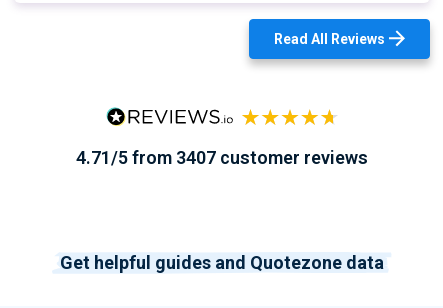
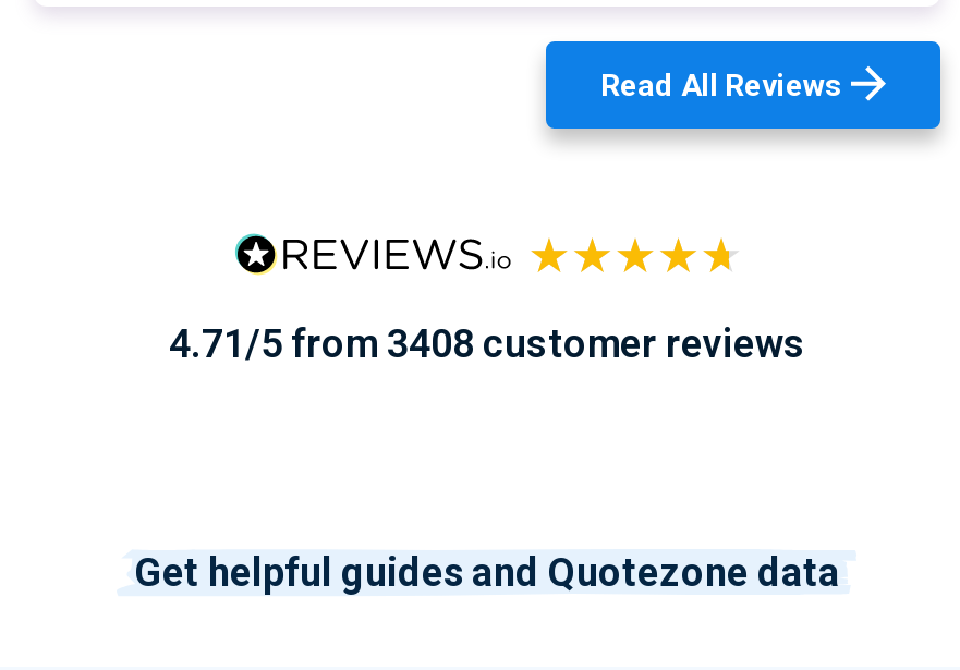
[76,147,368,168] 4.71/5 from 3407 customer reviews -> [169,320,805,366] 4.71/5 from 3408 customer reviews

